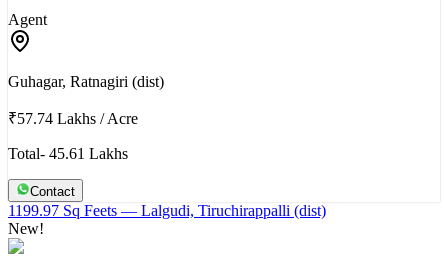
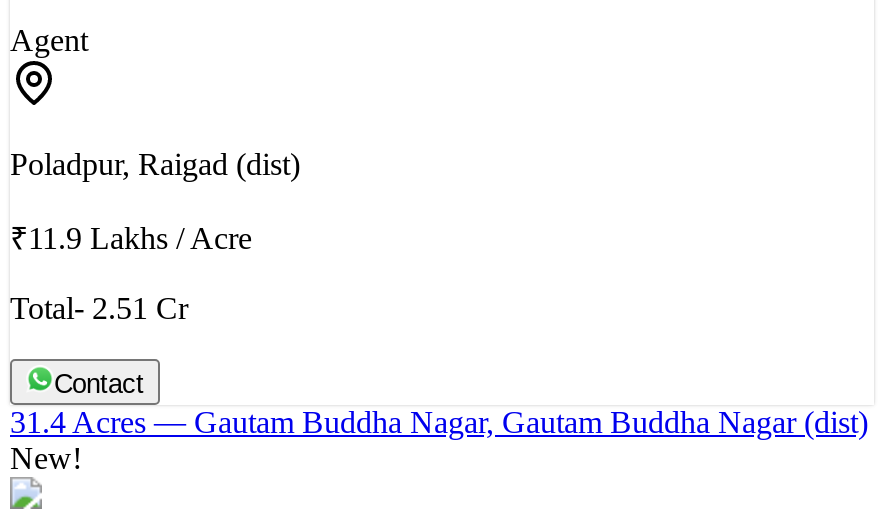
[8,73,164,90] Guhagar, Ratnagiri (dist) -> [10,148,300,182] Poladpur, Raigad (dist)
[8,110,138,127] ₹57.74 Lakhs / Acre -> [10,222,252,256] ₹11.9 Lakhs / Acre
[8,145,128,162] Total- 45.61 Lakhs -> [10,292,188,326] Total- 2.51 Cr
[8,202,326,219] 1199.97 Sq Feets— Lalgudi, Tiruchirappalli (dist) -> [10,406,868,440] 31.4 Acres— Gautam Buddha Nagar, Gautam Buddha Nagar (dist)

